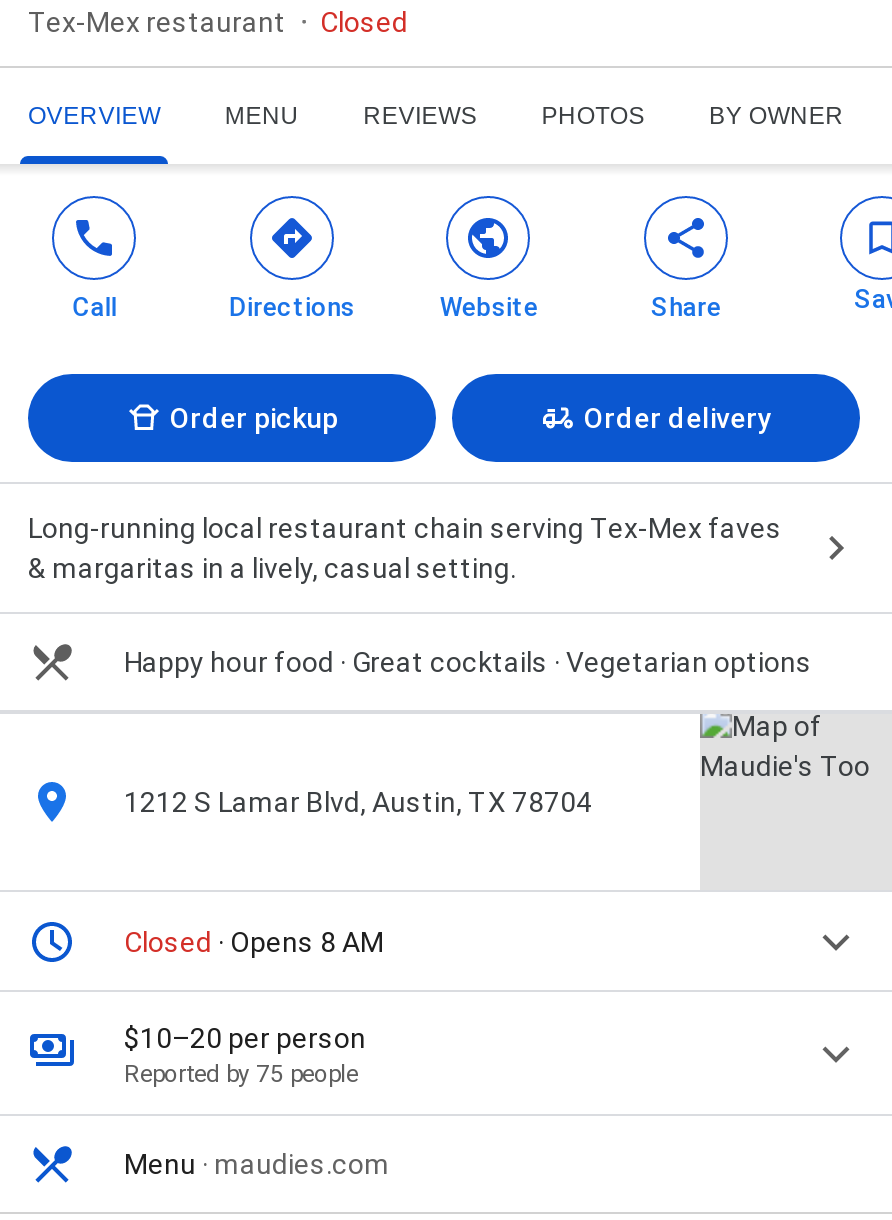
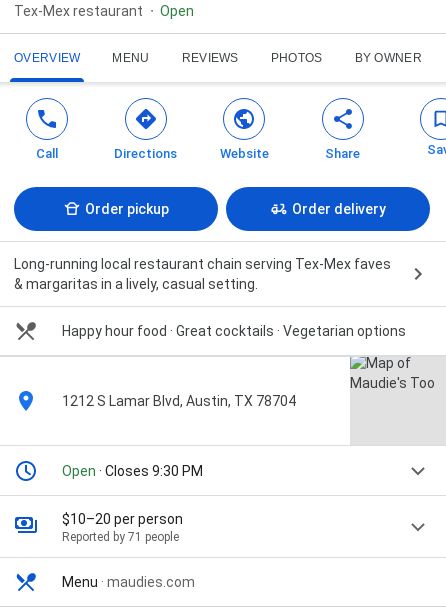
[320,6,408,38] Closed -> [160,3,194,19] Open
[124,926,384,958] Closed · Opens 8 AM -> [62,463,203,479] Open · Closes 9:30 PM
[124,1060,358,1088] Reported by 75 people -> [62,530,179,544] Reported by 71 people

